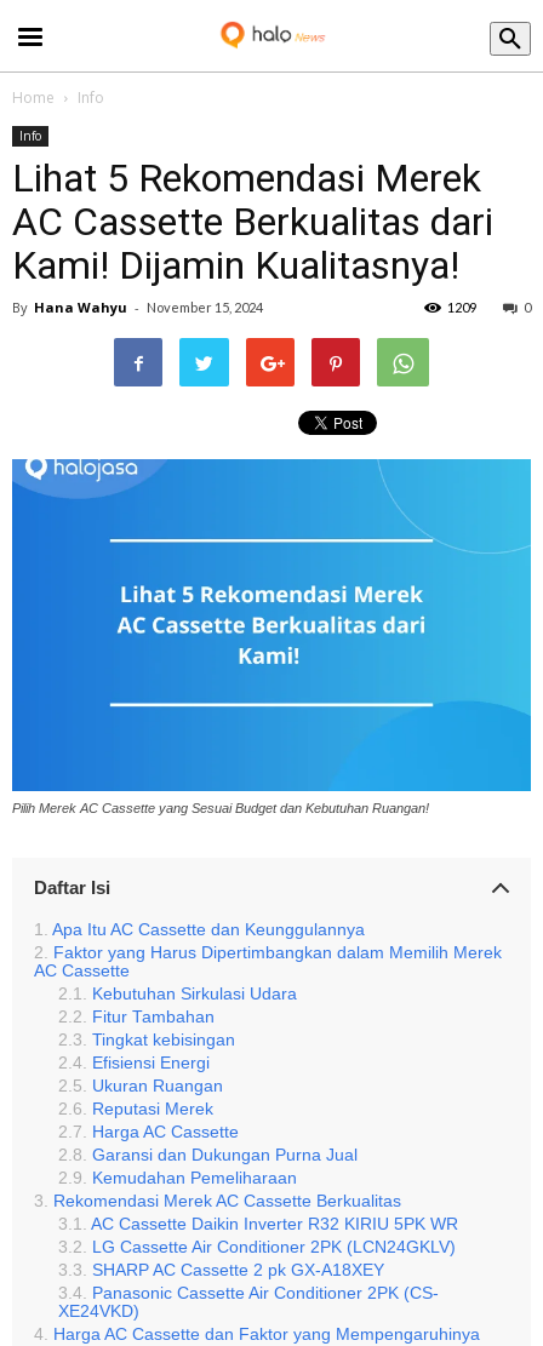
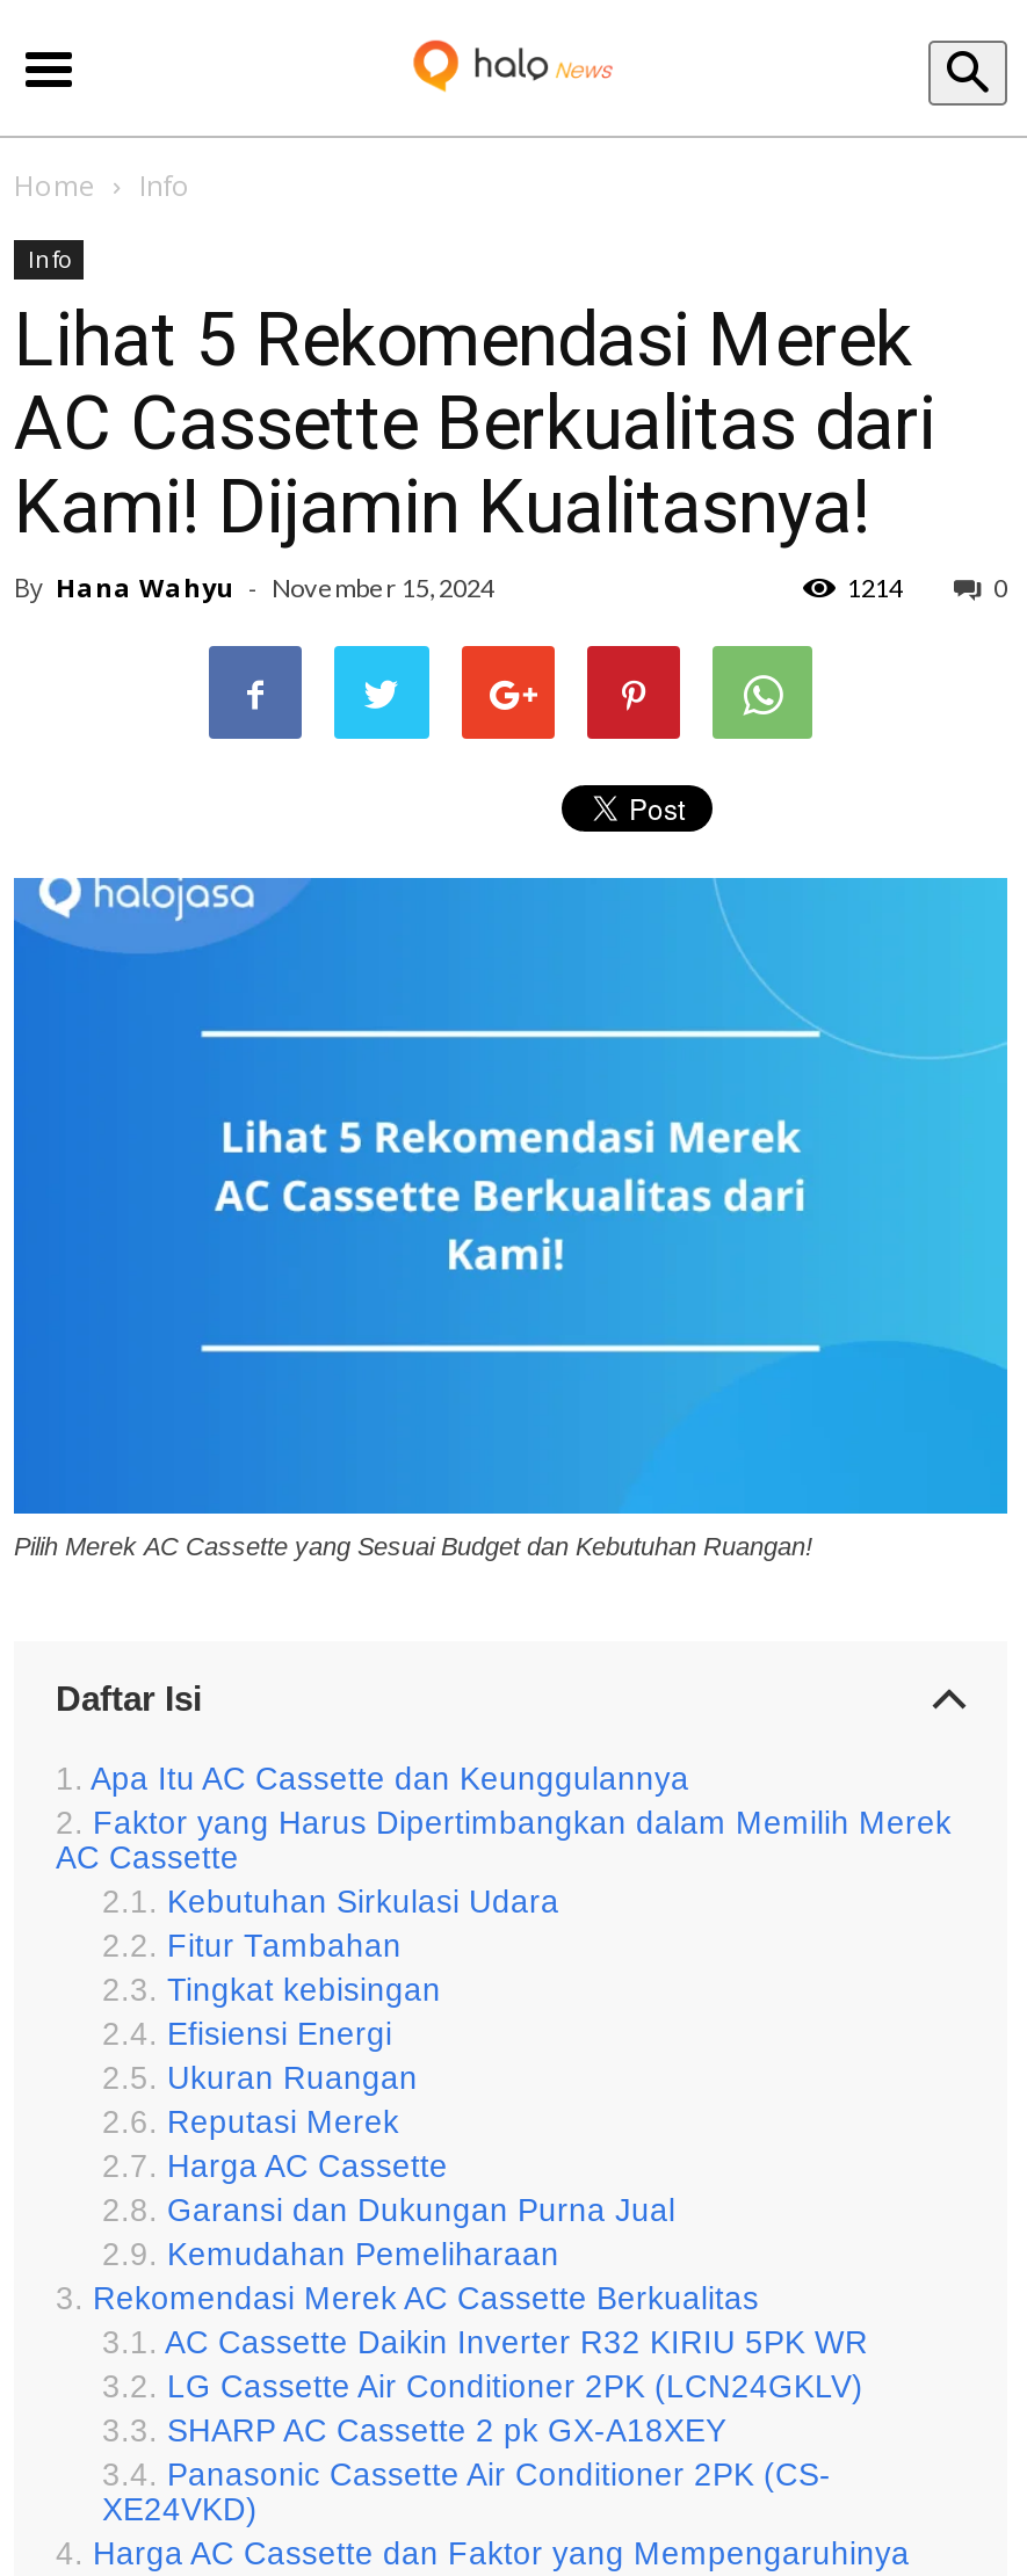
[447,299,476,315] 1209 -> [847,572,903,602] 1214

